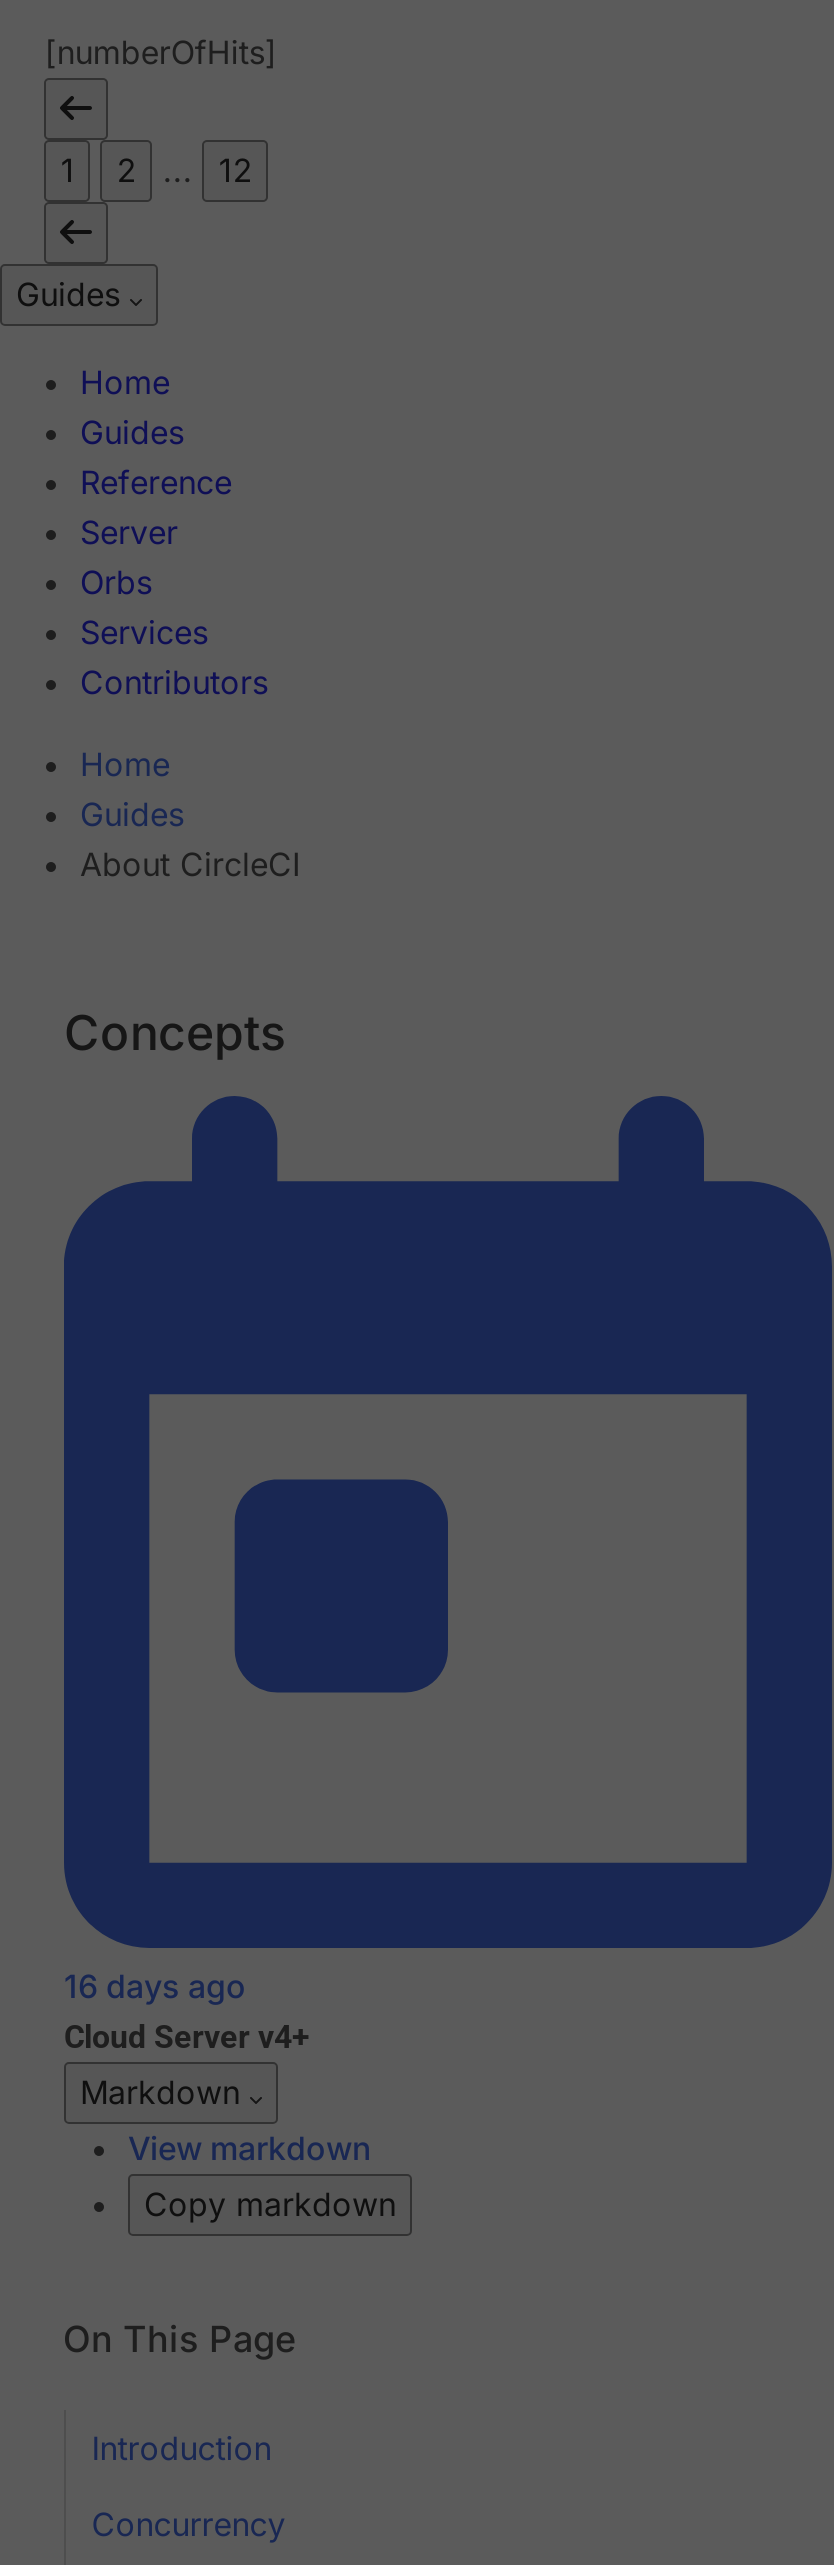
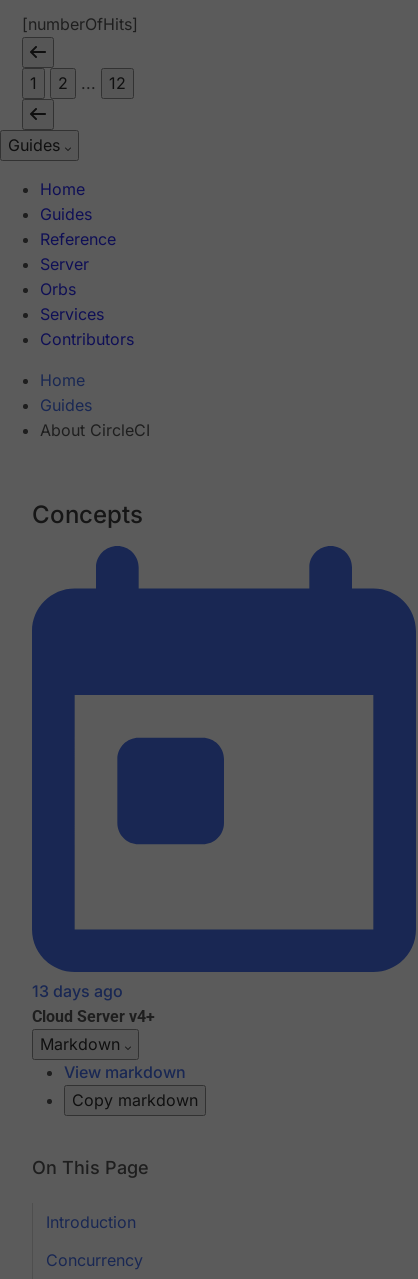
[64,1967,246,2007] 16 days ago -> [32,981,123,1001] 13 days ago

